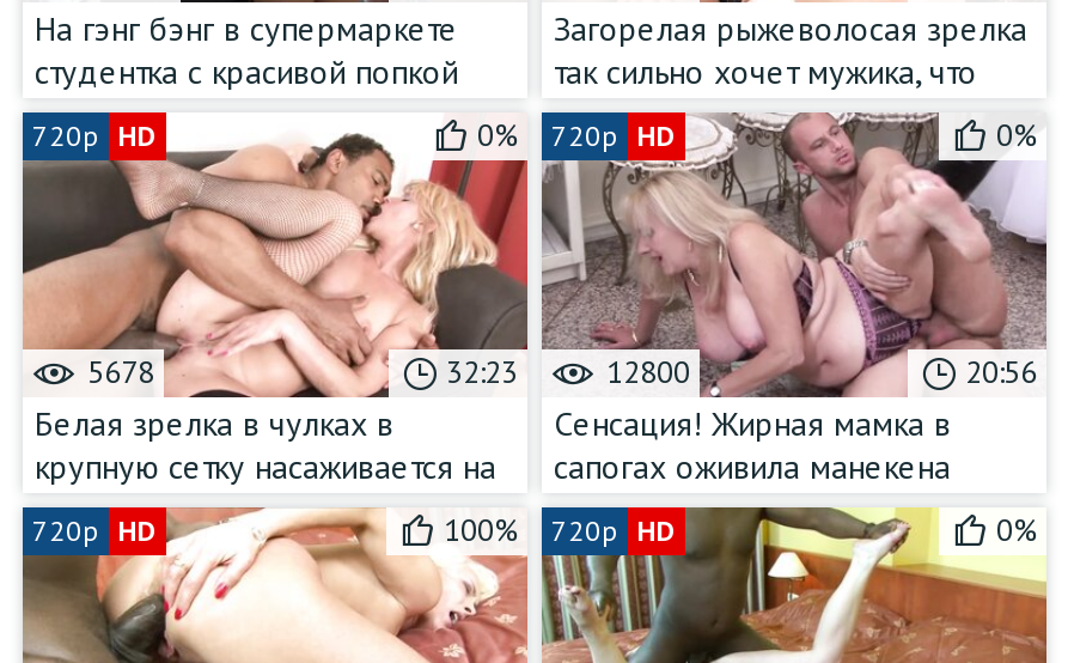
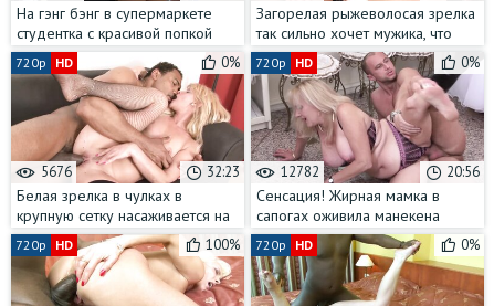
[80,352,154,393] 5678 -> [38,162,72,181] 5676
[446,352,690,393] 32:23 12800 -> [207,162,319,181] 32:23 12782

